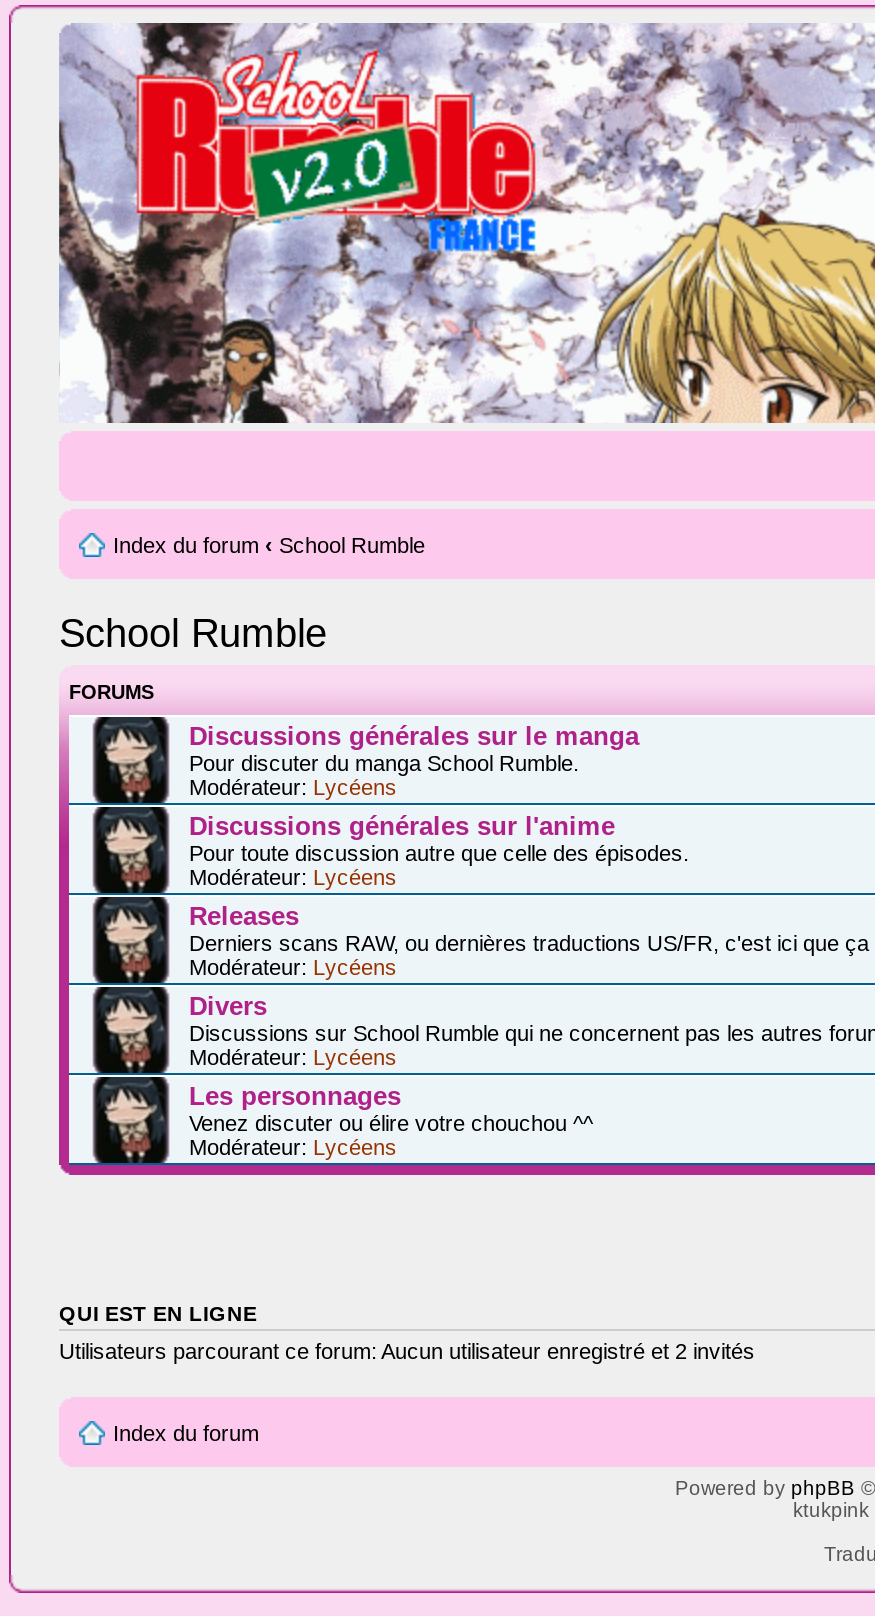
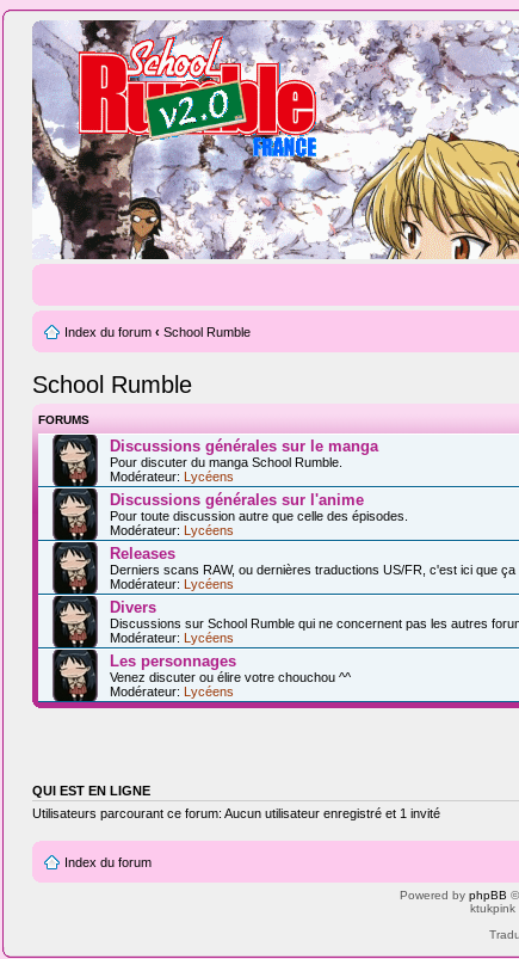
[59,1338,755,1362] Utilisateurs parcourant ce forum: Aucun utilisateur enregistré et 2 invités -> [32,806,440,820] Utilisateurs parcourant ce forum: Aucun utilisateur enregistré et 1 invité

